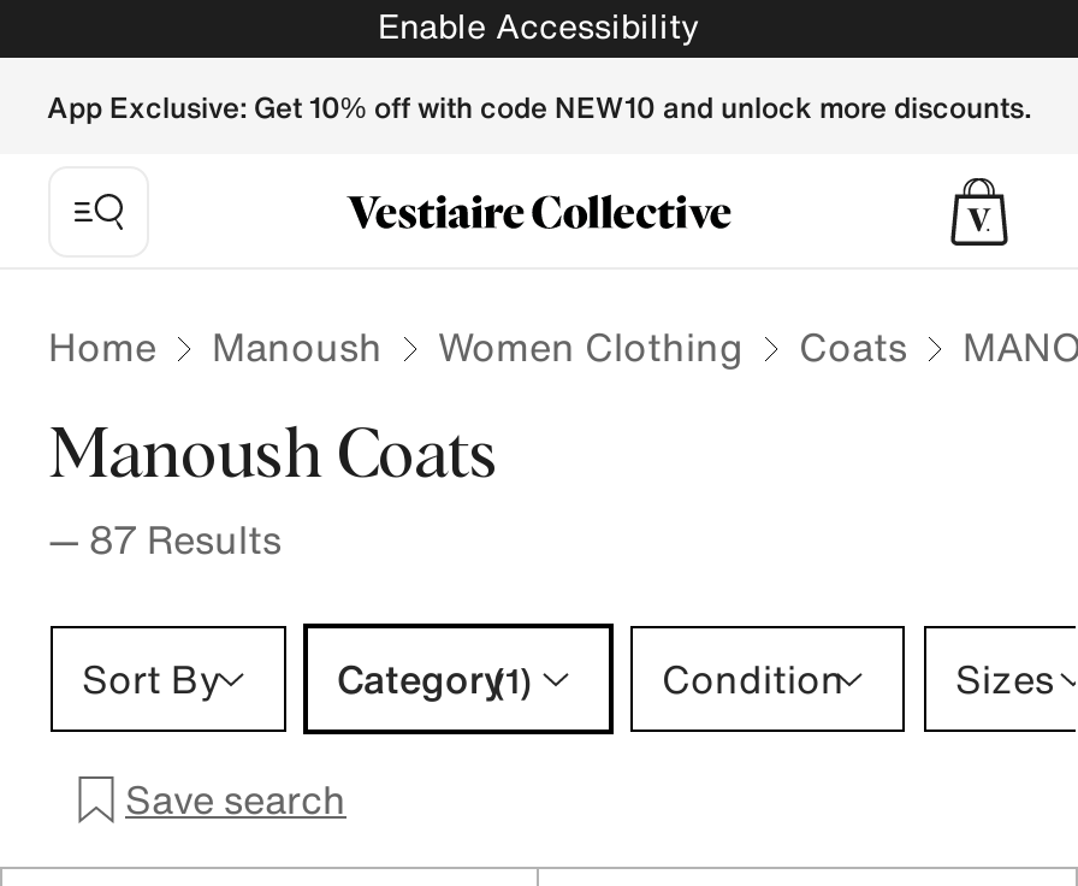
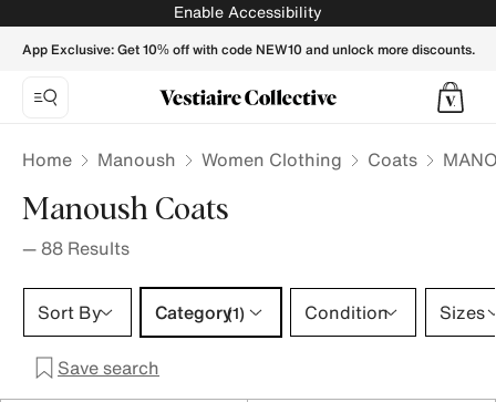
[48,510,282,568] — 87 Results -> [22,235,130,261] — 88 Results

